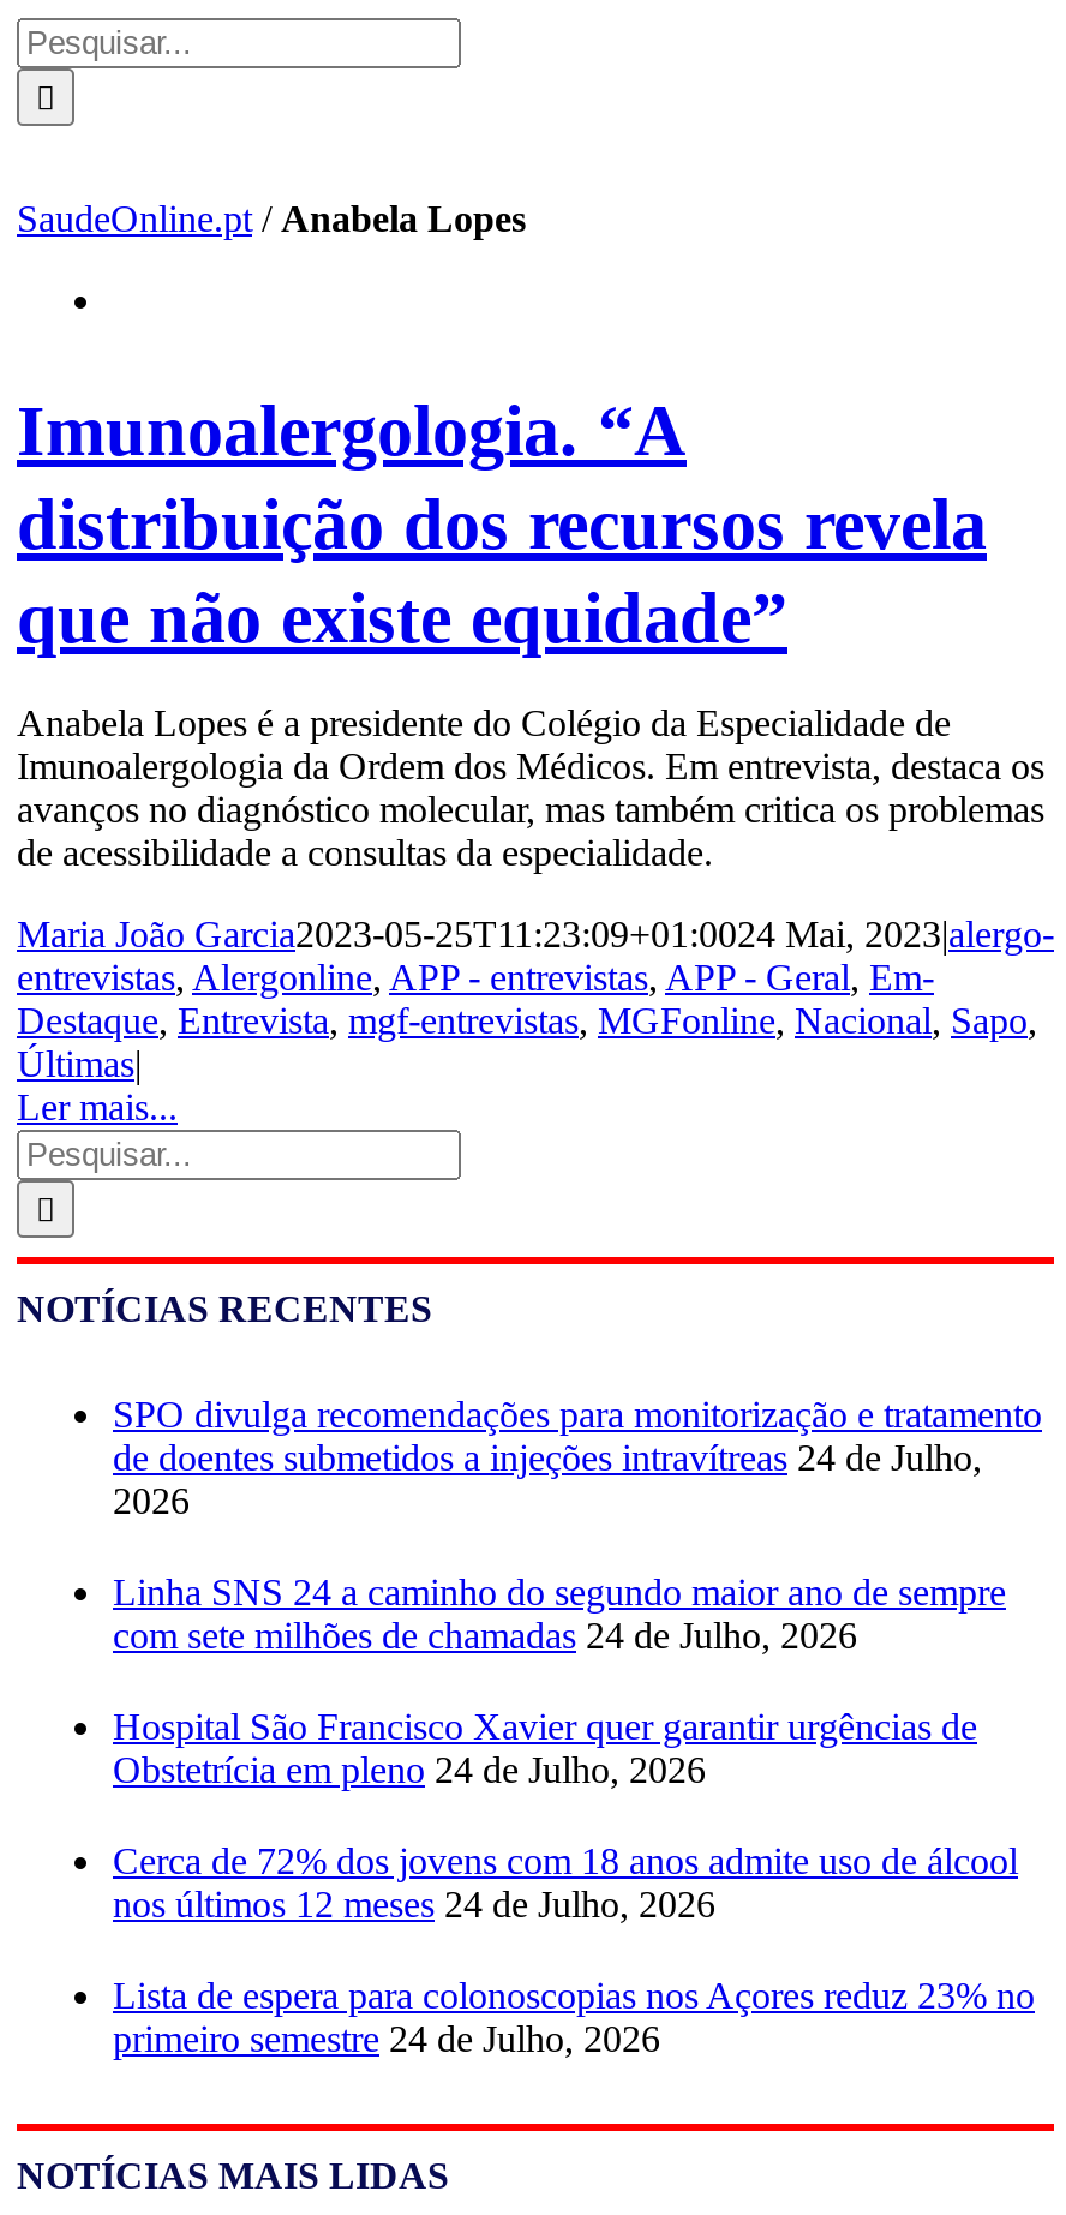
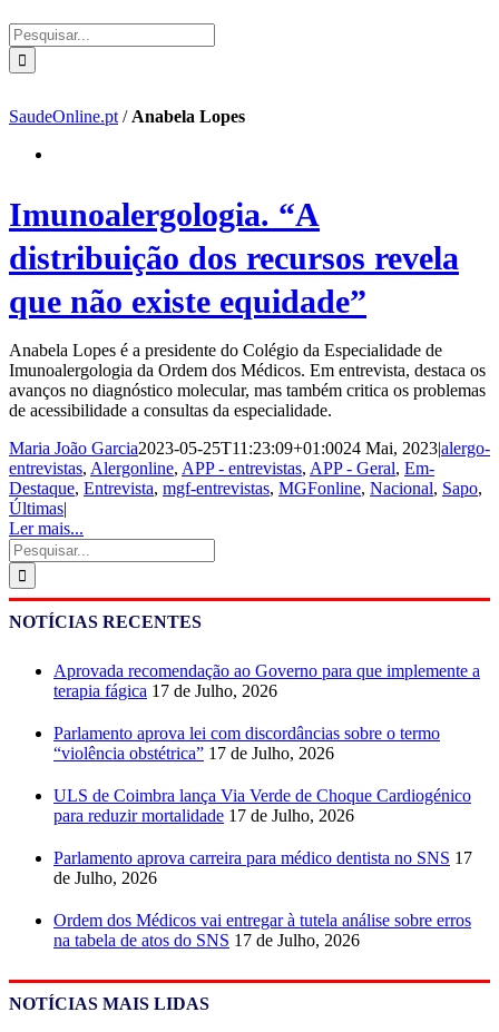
[113,1394,1042,1521] SPO divulga recomendações para monitorização e tratamento | de doentes submetidos a injeções intravítreas 24 de Julho, | 2026 -> [53,661,480,700] Aprovada recomendação ao Governo para que implemente a | terapia fágica 17 de Julho, 2026
[113,1571,1006,1655] Linha SNS 24 a caminho do segundo maior ano de sempre | com sete milhões de chamadas 24 de Julho, 2026 -> [53,724,440,762] Parlamento aprova lei com discordâncias sobre o termo | “violência obstétrica” 17 de Julho, 2026
[113,1706,977,1790] Hospital São Francisco Xavier quer garantir urgências de | Obstetrícia em pleno 24 de Julho, 2026 -> [53,786,471,825] ULS de Coimbra lança Via Verde de Choque Cardiogénico | para reduzir mortalidade 17 de Julho, 2026
[113,1840,1018,1924] Cerca de 72% dos jovens com 18 anos admite uso de álcool | nos últimos 12 meses 24 de Julho, 2026 -> [53,848,472,887] Parlamento aprova carreira para médico dentista no SNS 17 | de Julho, 2026
[113,1975,1035,2059] Lista de espera para colonoscopias nos Açores reduz 23% no | primeiro semestre 24 de Julho, 2026 -> [53,911,471,950] Ordem dos Médicos vai entregar à tutela análise sobre erros | na tabela de atos do SNS 17 de Julho, 2026

